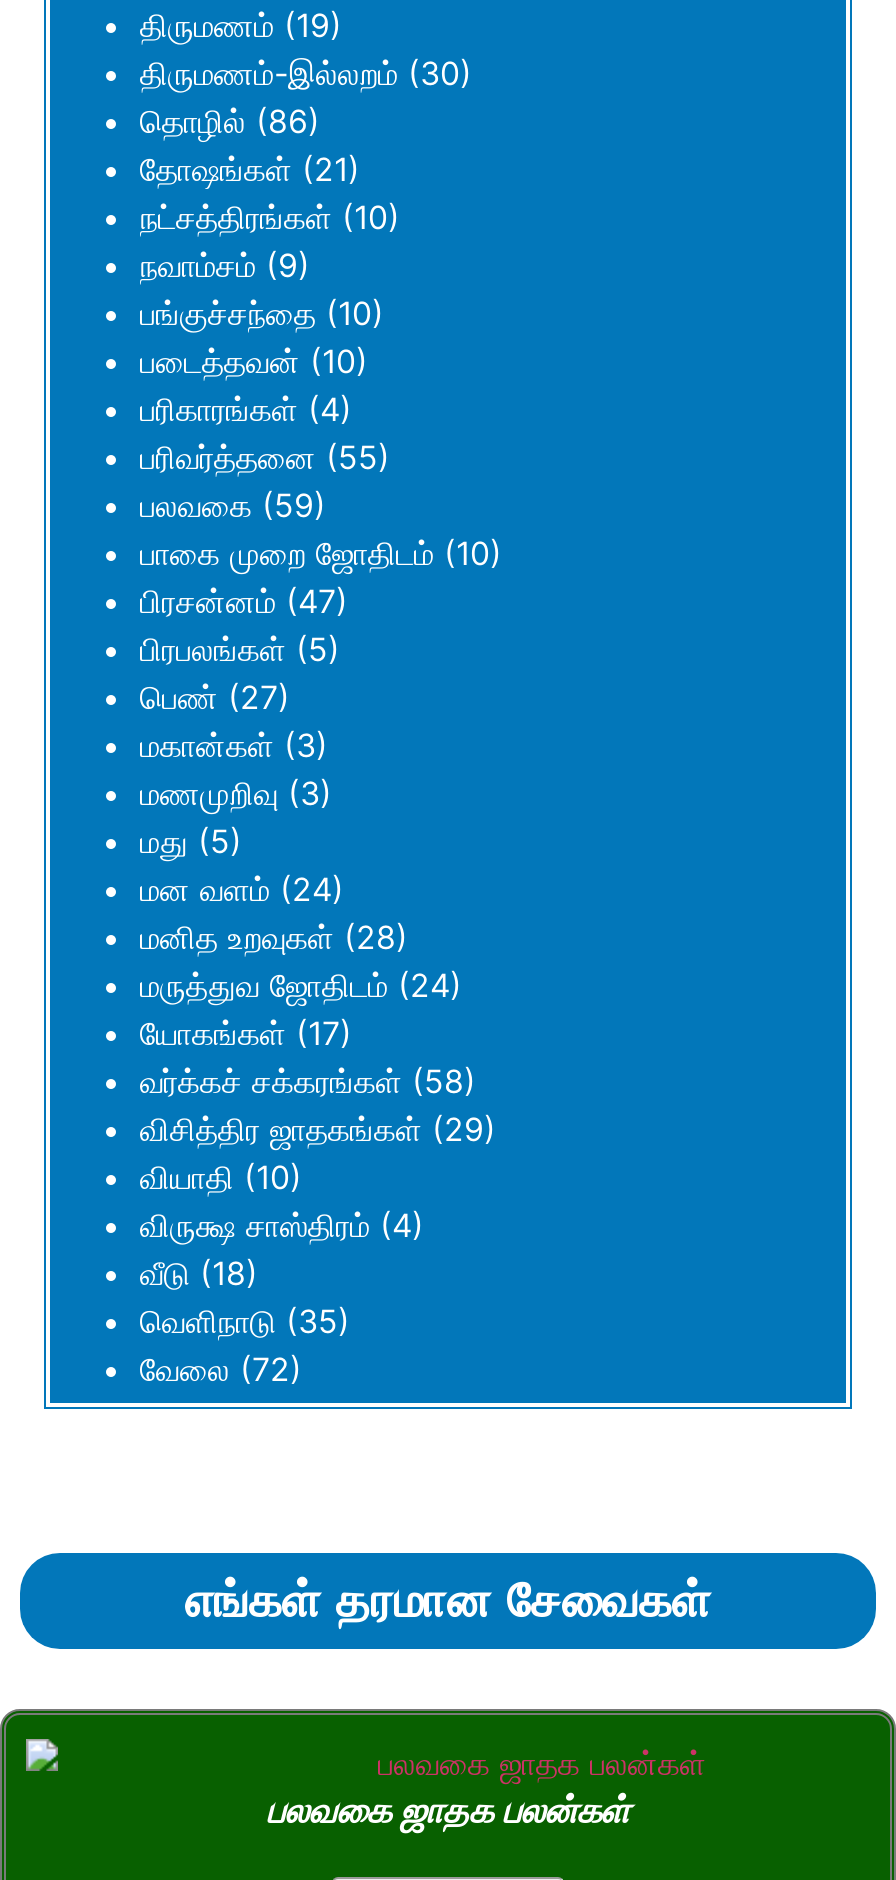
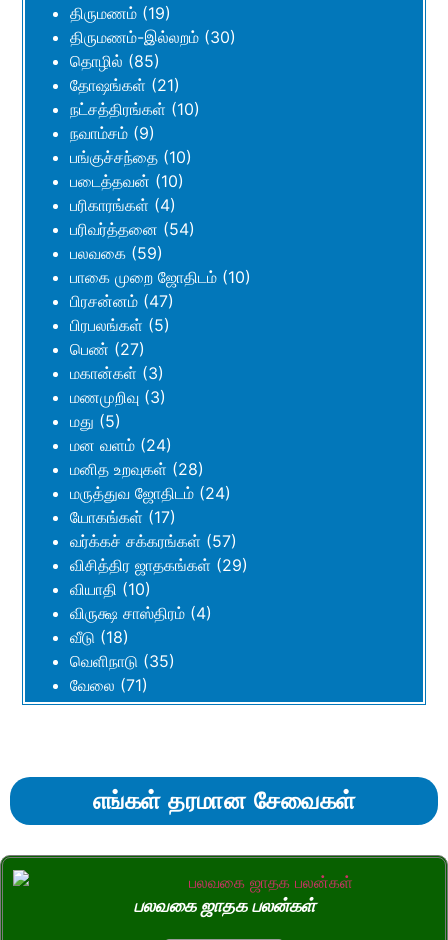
[140,102,320,142] தொழில் (86) -> [70,51,160,71] தொழில் (85)
[140,438,390,478] பரிவர்த்தனை (55) -> [70,219,195,239] பரிவர்த்தனை (54)
[140,1062,476,1102] வர்க்கச் சக்கரங்கள் (58) -> [70,531,237,551] வர்க்கச் சக்கரங்கள் (57)
[140,1350,302,1390] வேலை (72) -> [70,675,148,695] வேலை (71)

